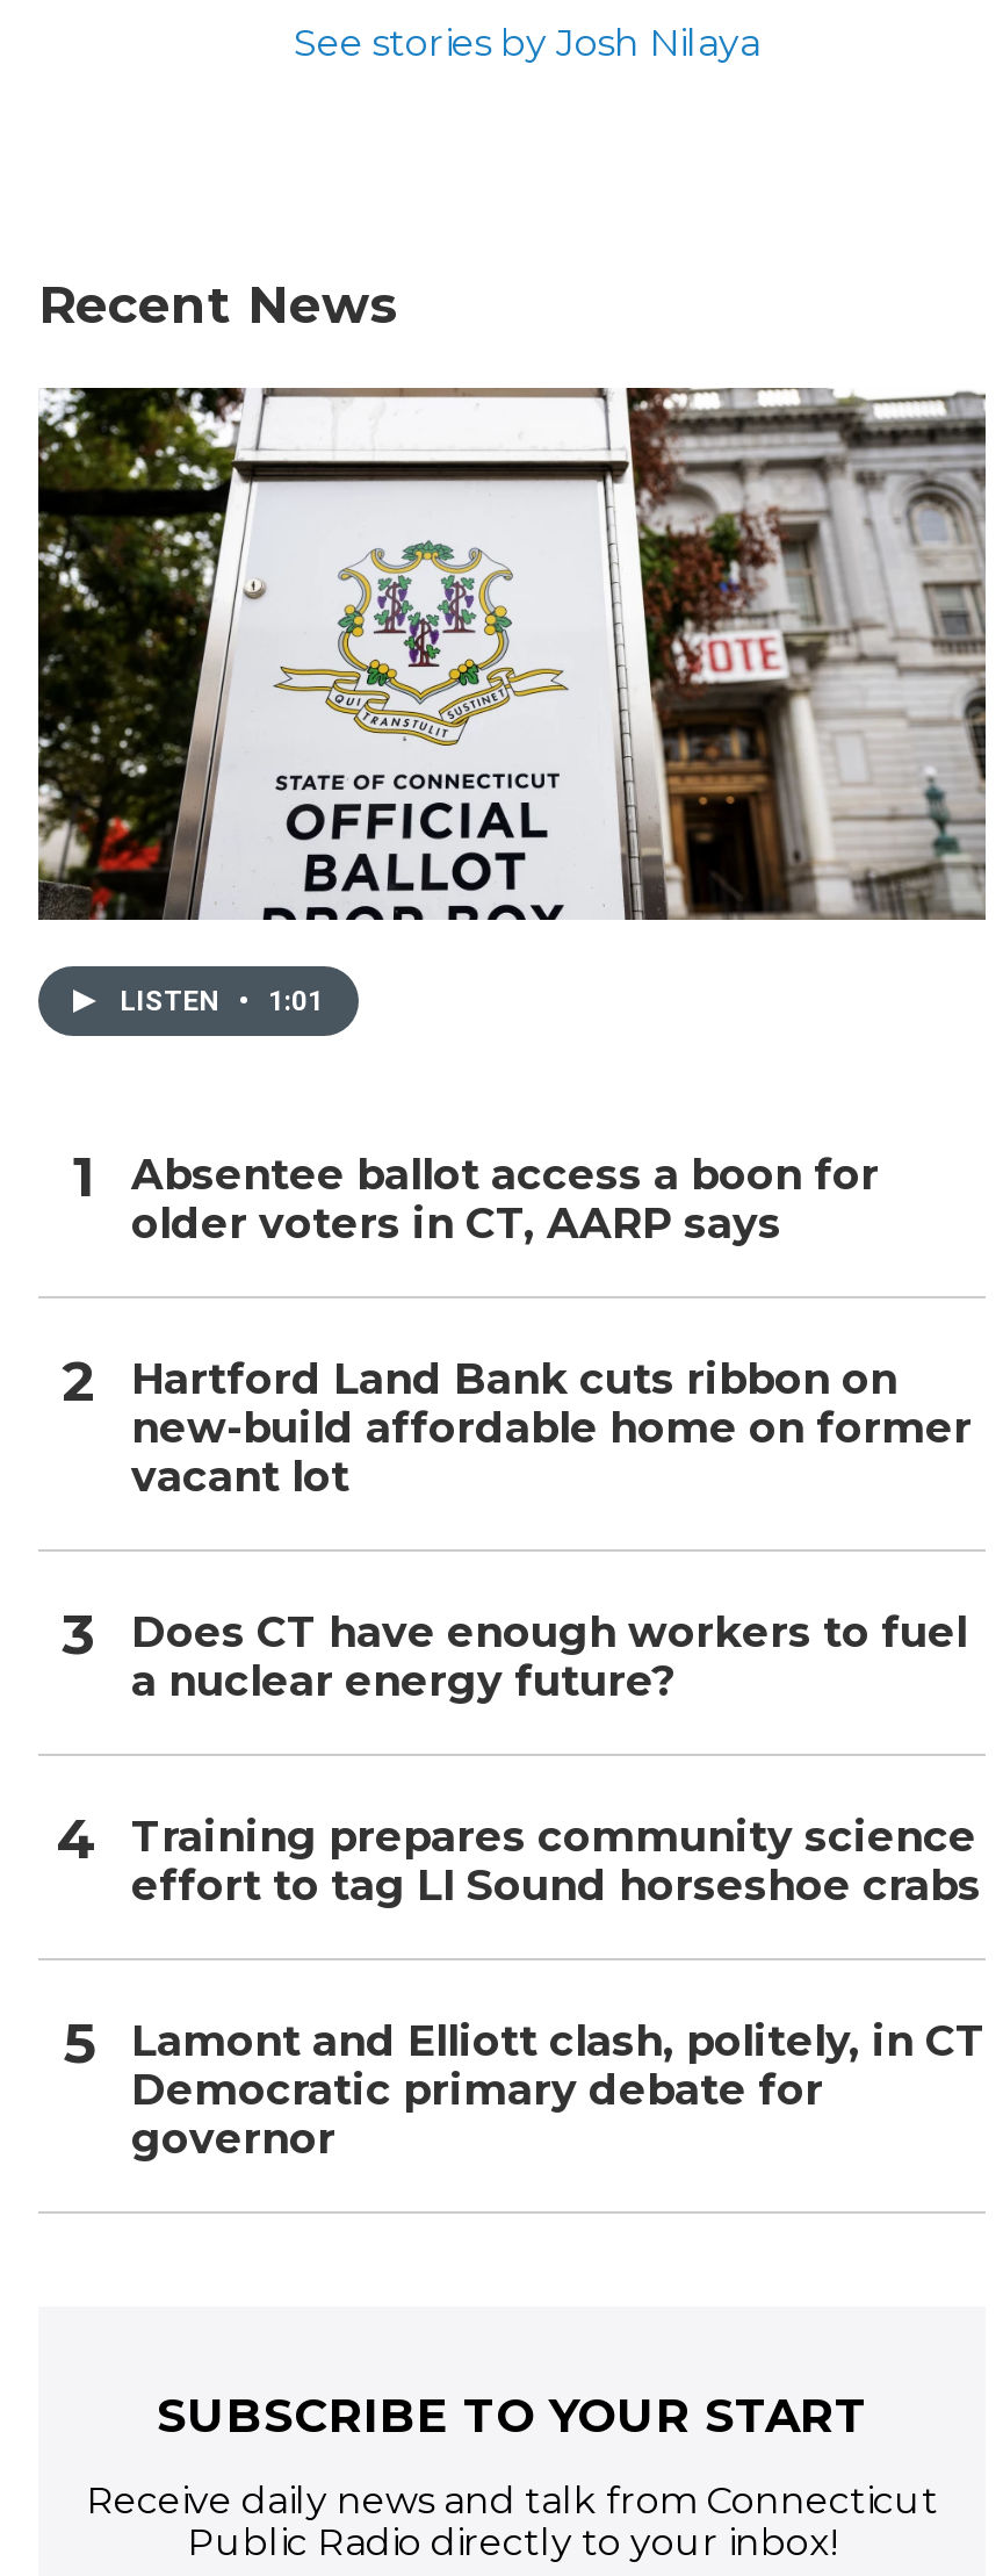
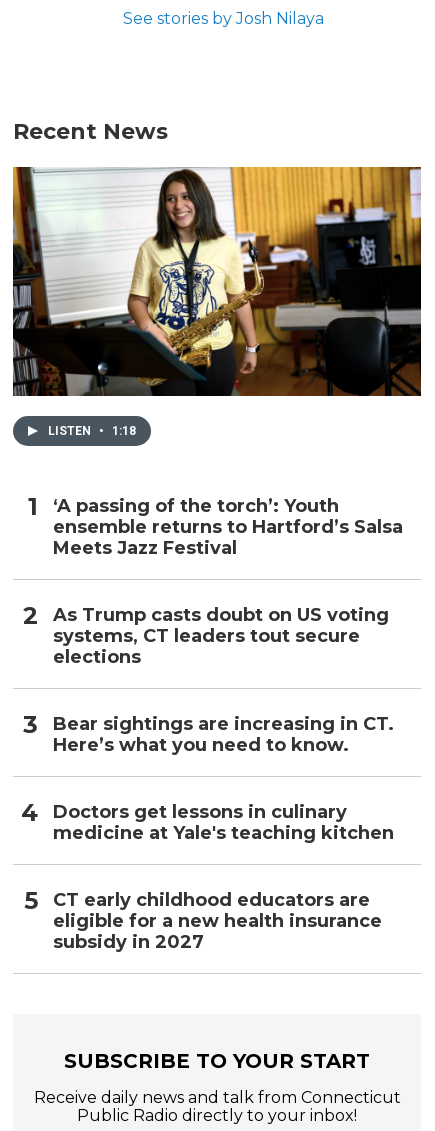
[38,386,988,1018] [image] | LISTEN • 1:01 -> [12,166,422,438] [image] | LISTEN • 1:18
[131,1150,879,1250] Absentee ballot access a boon for | older voters in CT, AARP says -> [53,495,403,559] ‘A passing of the torch’: Youth | ensemble returns to Hartford’s Salsa | Meets Jazz Festival
[131,1355,972,1504] Hartford Land Bank cuts ribbon on | new-build affordable home on former | vacant lot -> [53,604,389,668] As Trump casts doubt on US voting | systems, CT leaders tout secure | elections
[131,1608,967,1708] Does CT have enough workers to fuel | a nuclear energy future? -> [53,713,394,756] Bear sightings are increasing in CT. | Here’s what you need to know.
[131,1812,981,1912] Training prepares community science | effort to tag LI Sound horseshoe crabs -> [53,801,394,844] Doctors get lessons in culinary | medicine at Yale's teaching kitchen
[131,2017,986,2166] Lamont and Elliott clash, politely, in CT | Democratic primary debate for | governor -> [53,889,382,953] CT early childhood educators are | eligible for a new health insurance | subsidy in 2027

